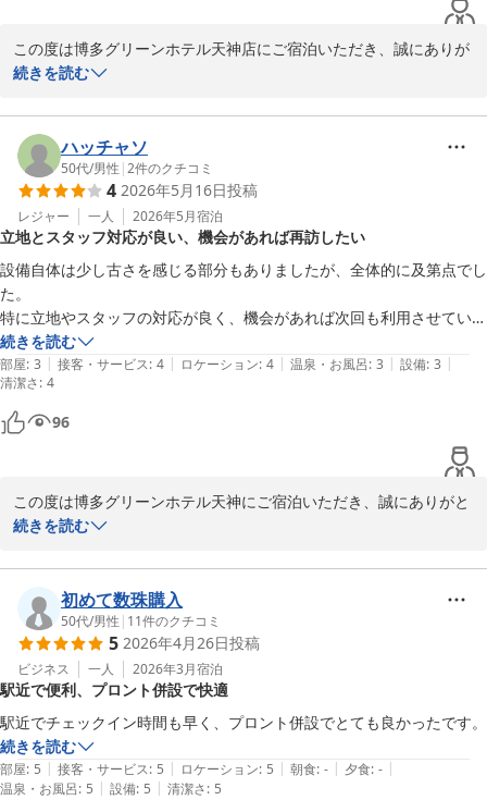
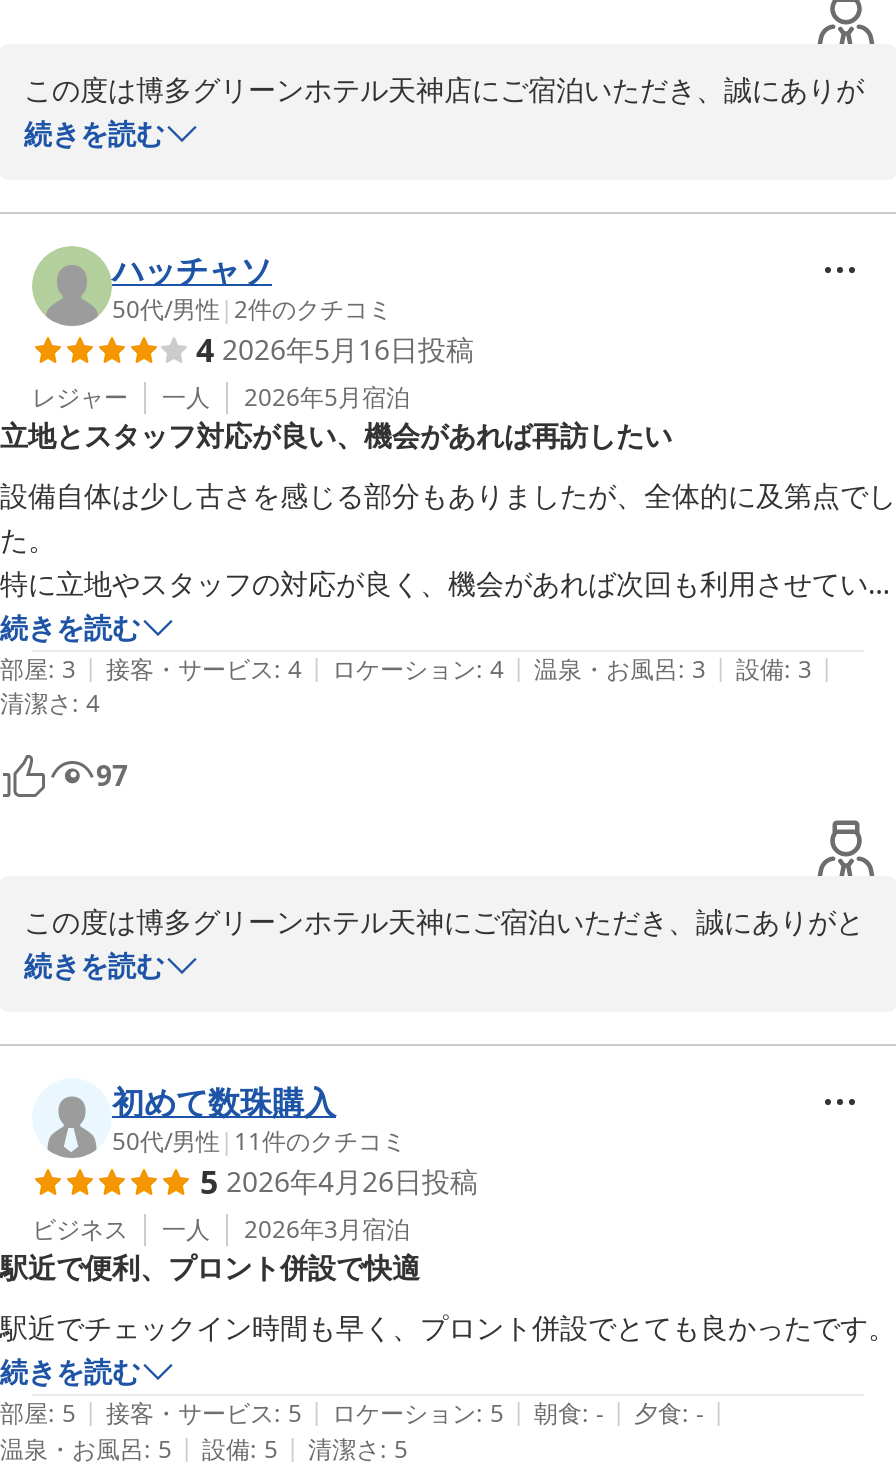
[52,411,70,432] 96 -> [96,756,128,794] 97

